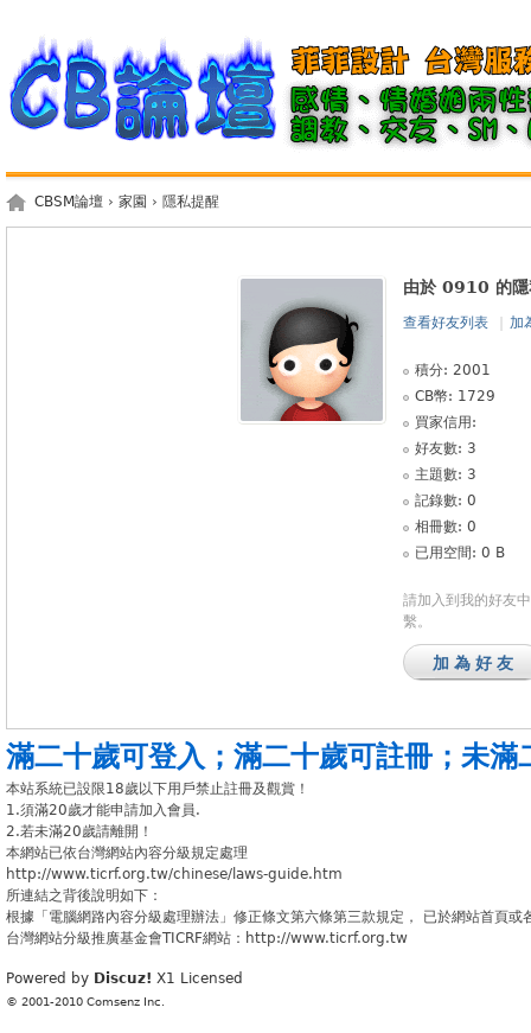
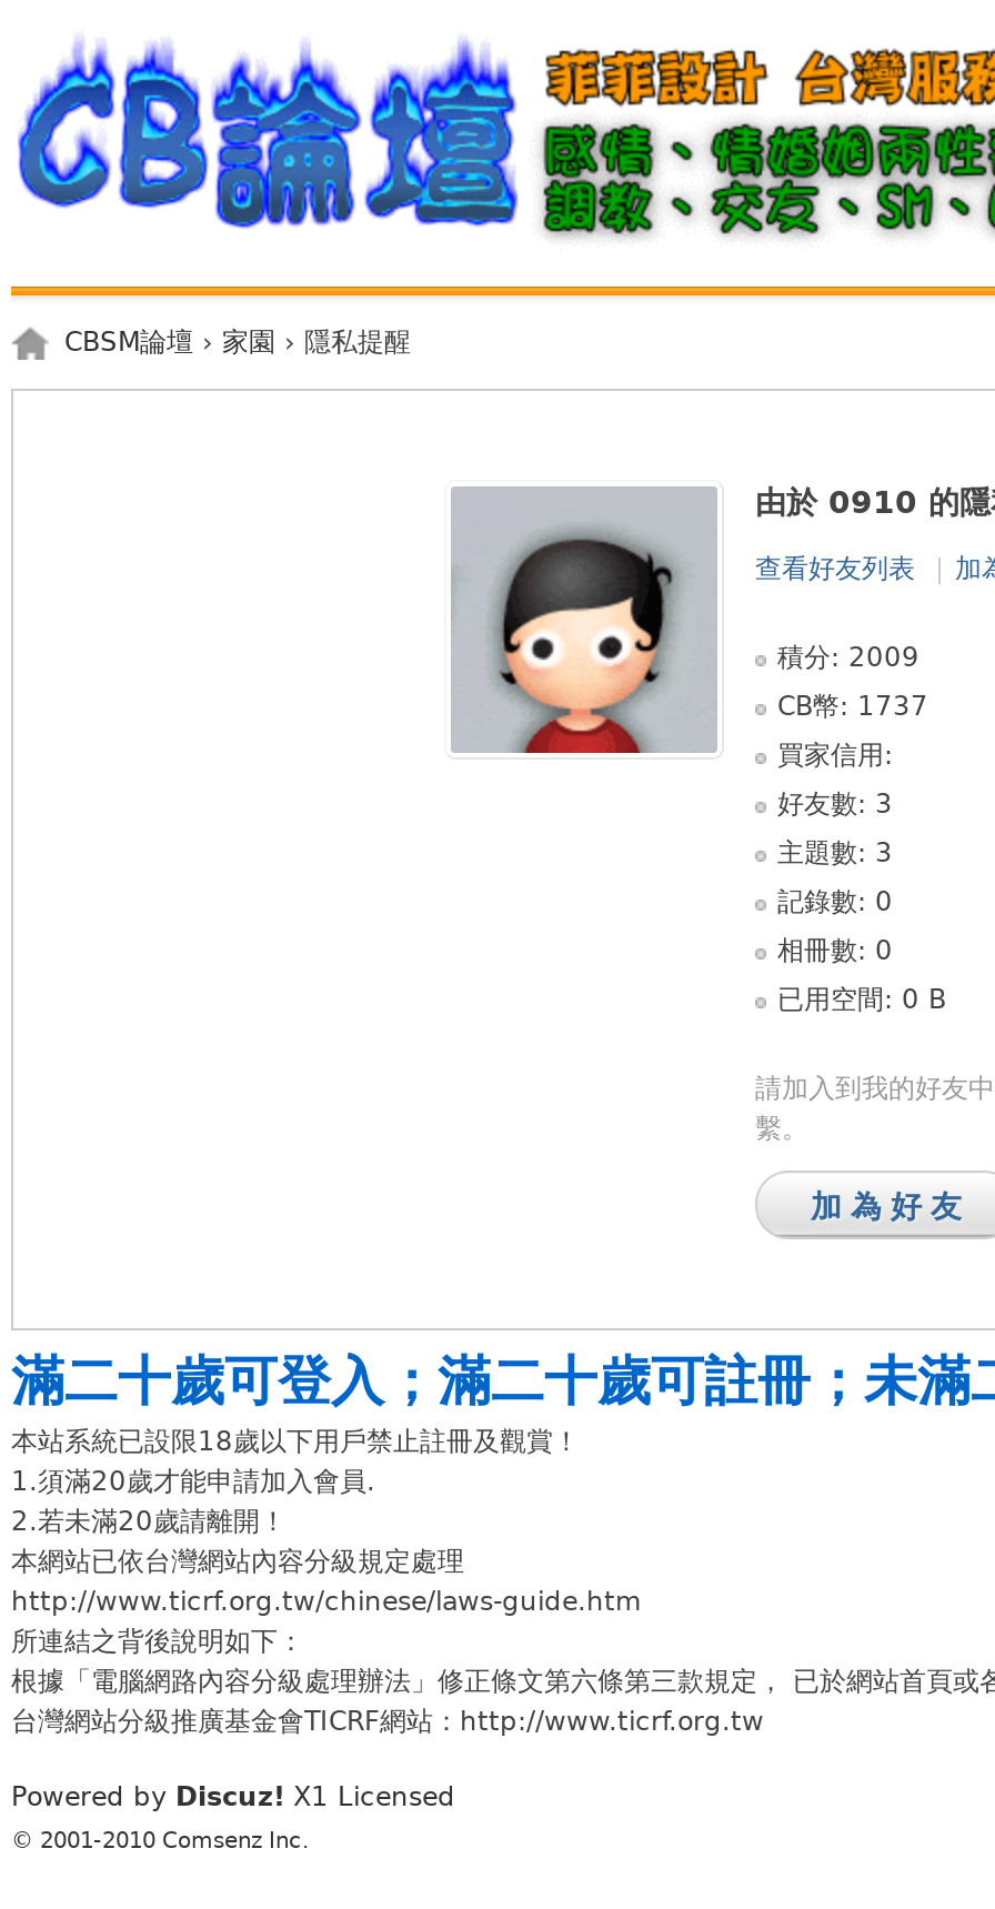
[415,362,491,378] 積分: 2001 -> [777,642,919,673] 積分: 2009
[415,388,495,404] CB幣: 1729 -> [777,691,928,722] CB幣: 1737

